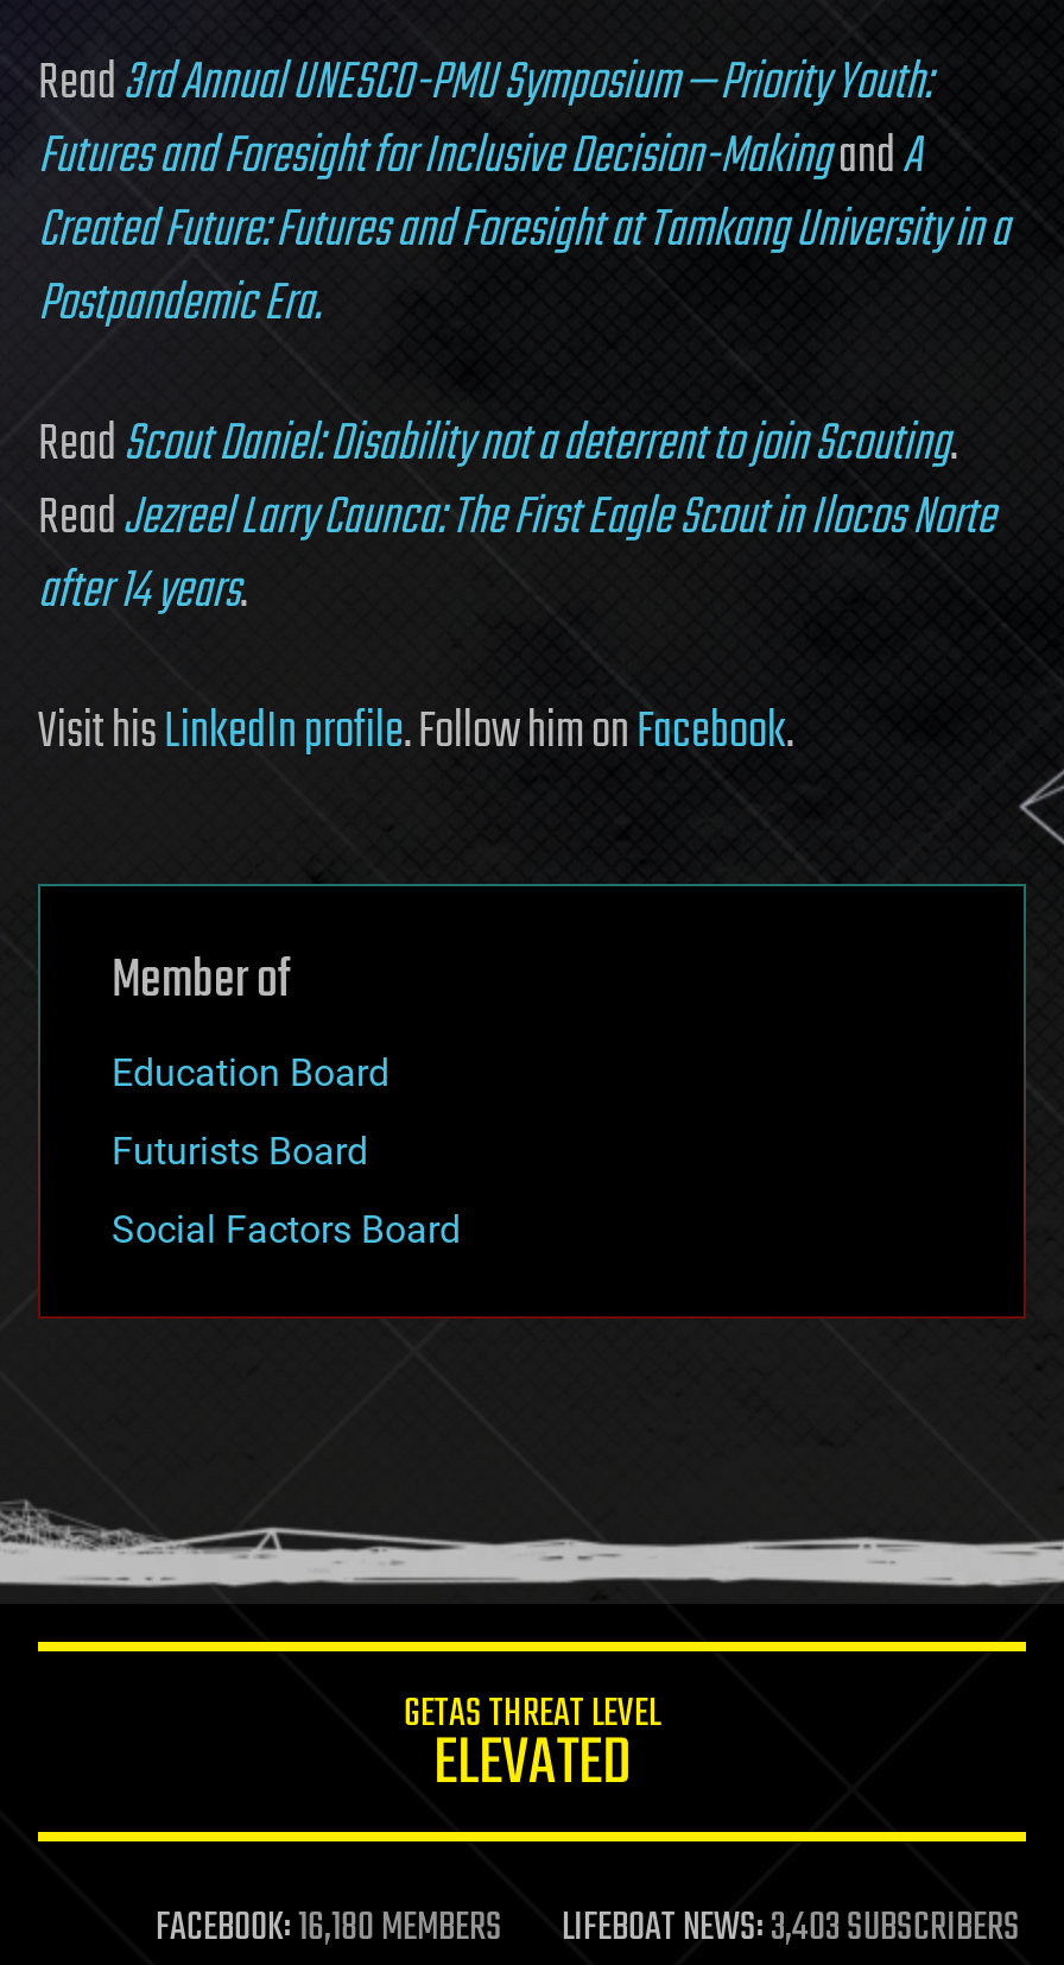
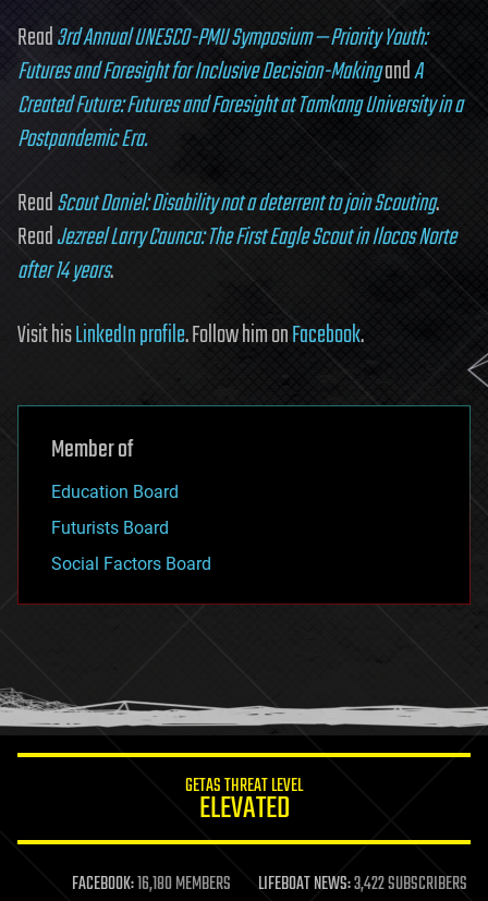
[562,1898,1020,1960] LIFEBOAT NEWS:3,403 SUBSCRIBERS -> [258,870,467,899] LIFEBOAT NEWS:3,422 SUBSCRIBERS

